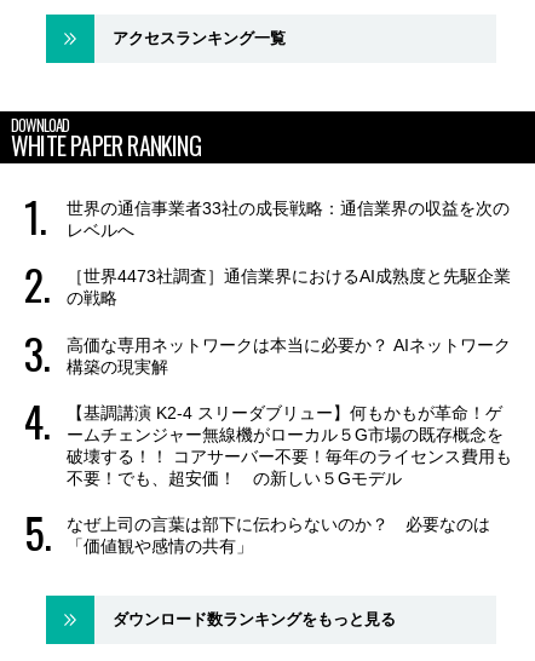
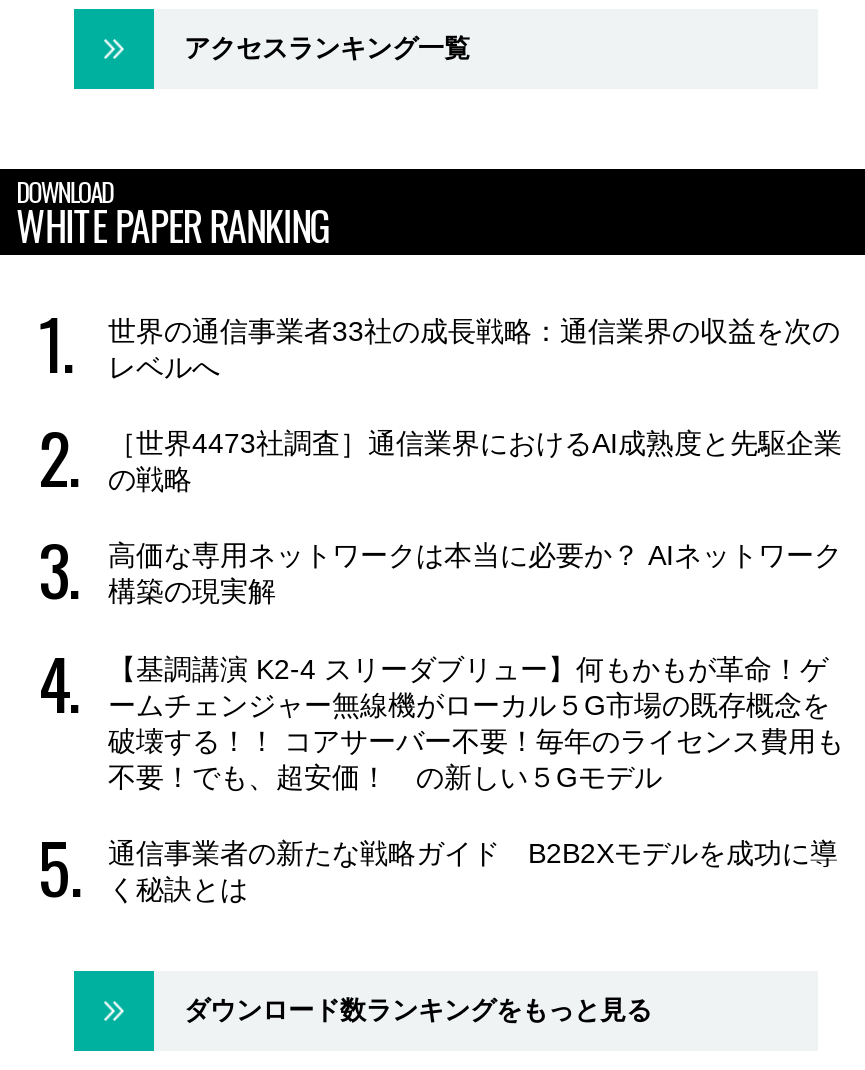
[67,515,490,556] なぜ上司の言葉は部下に伝わらないのか？ 必要なのは | 「価値観や感情の共有」 -> [108,836,838,904] 通信事業者の新たな戦略ガイド B2B2Xモデルを成功に導 | く秘訣とは

